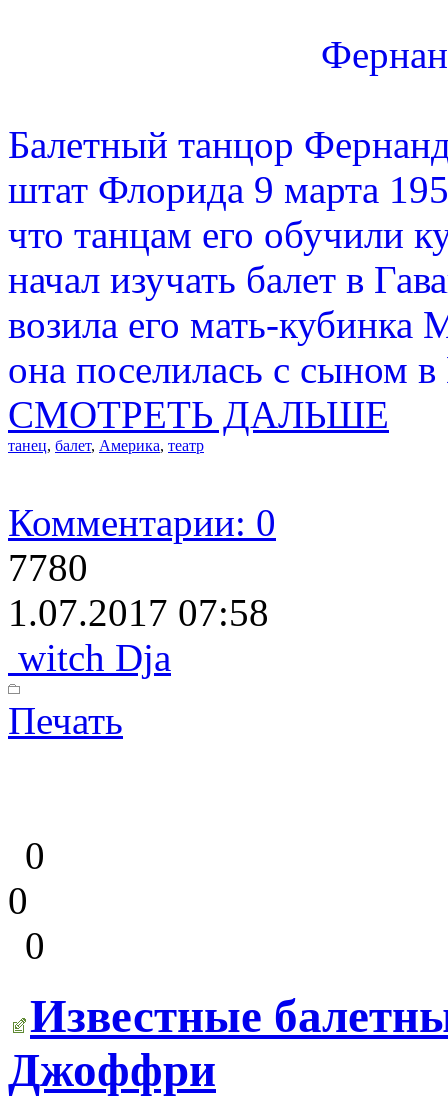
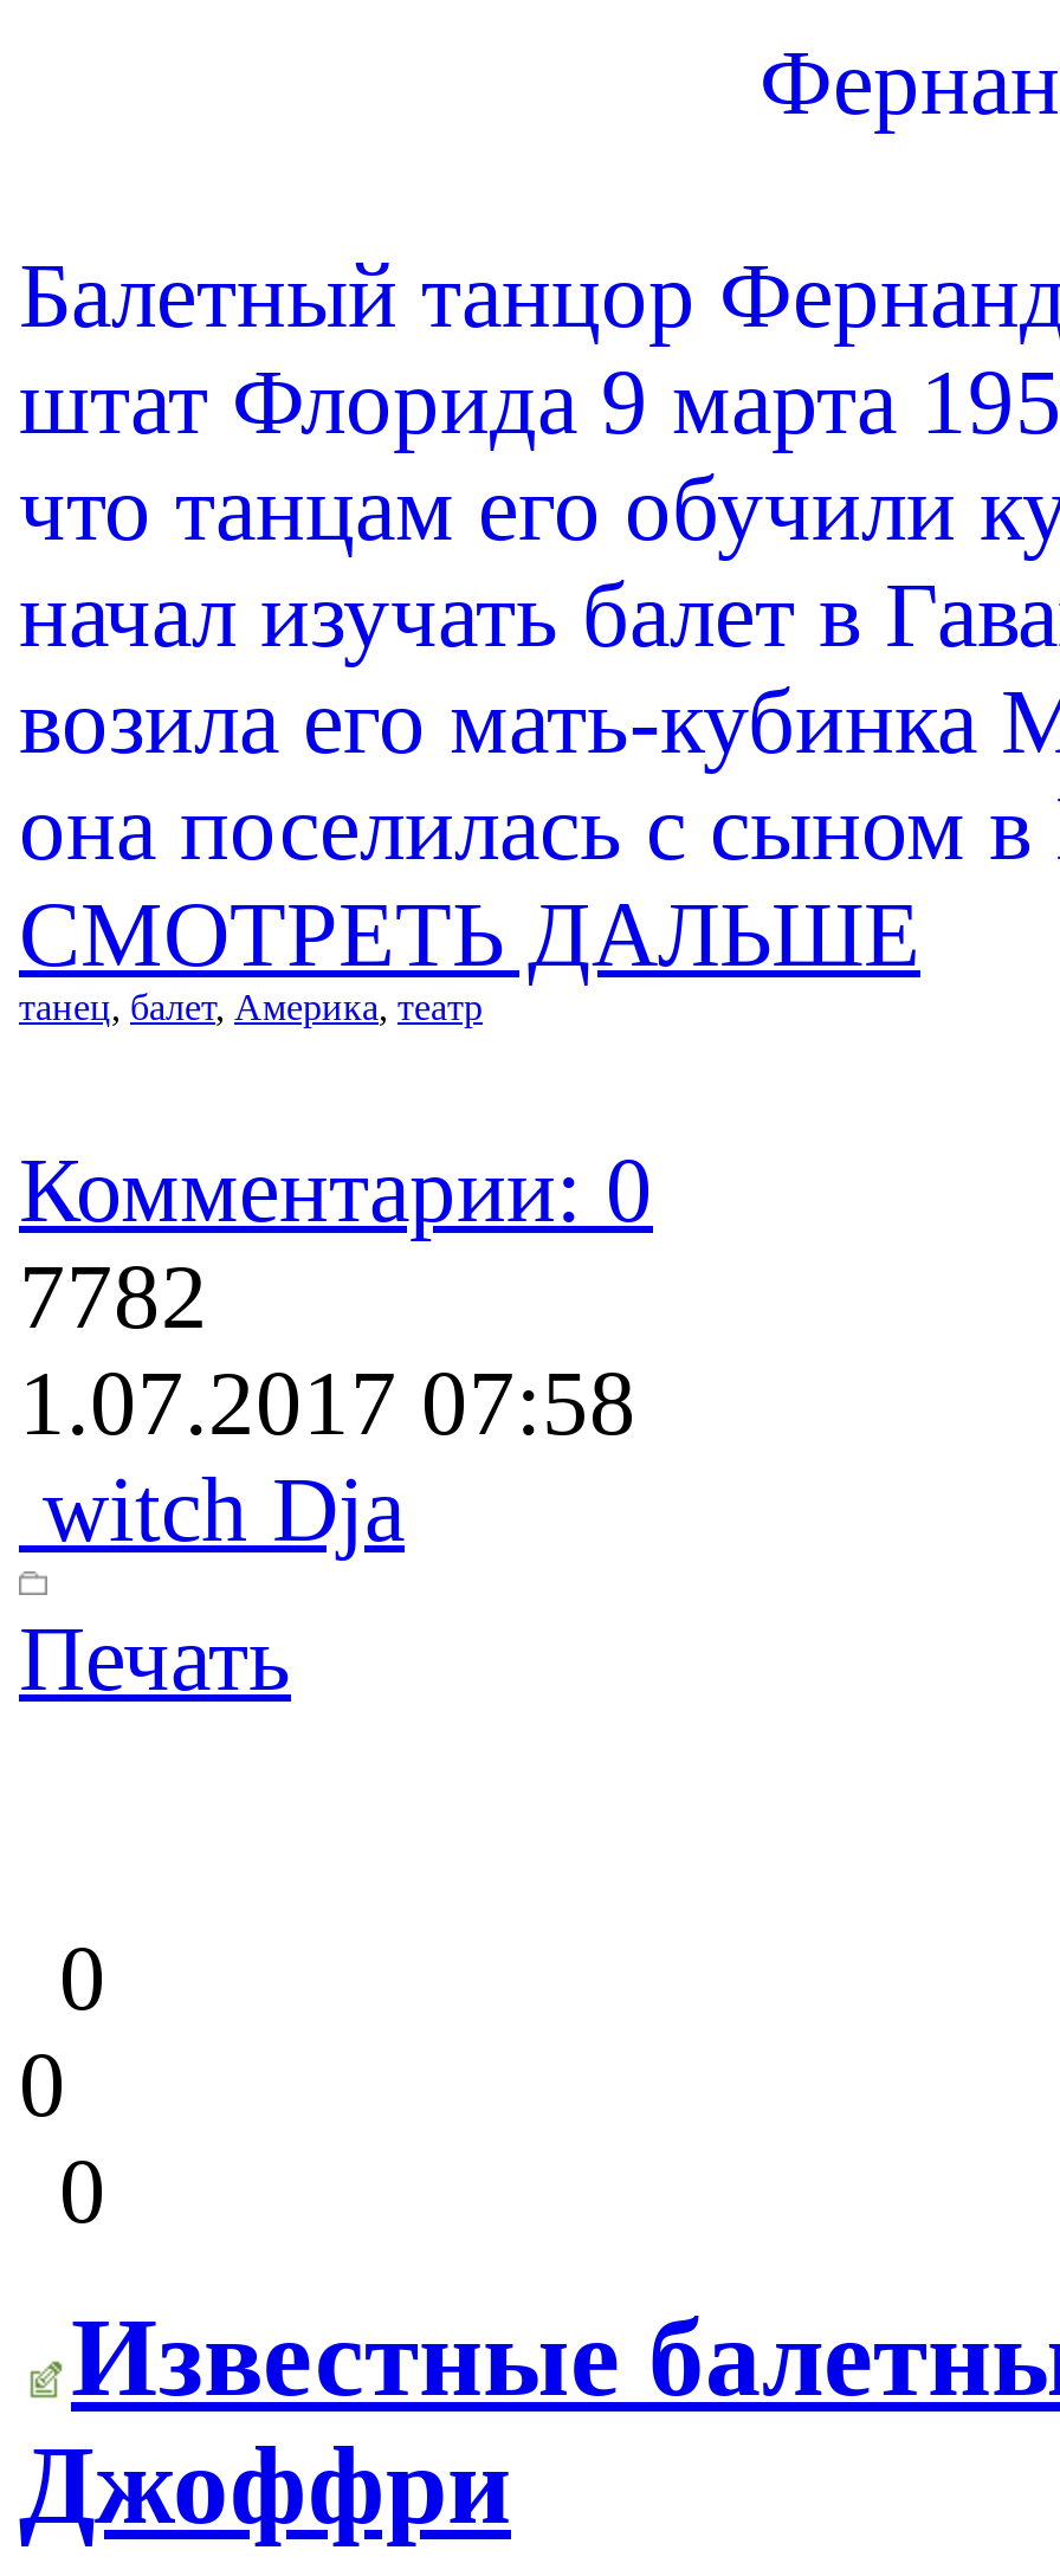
[8,546,88,589] 7780 -> [19,1244,208,1346] 7782

